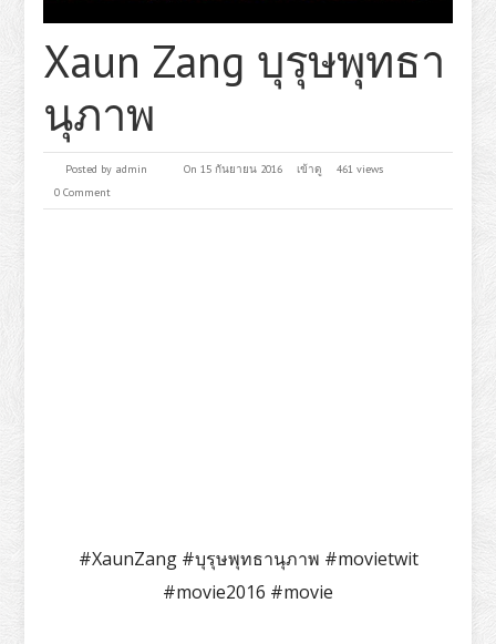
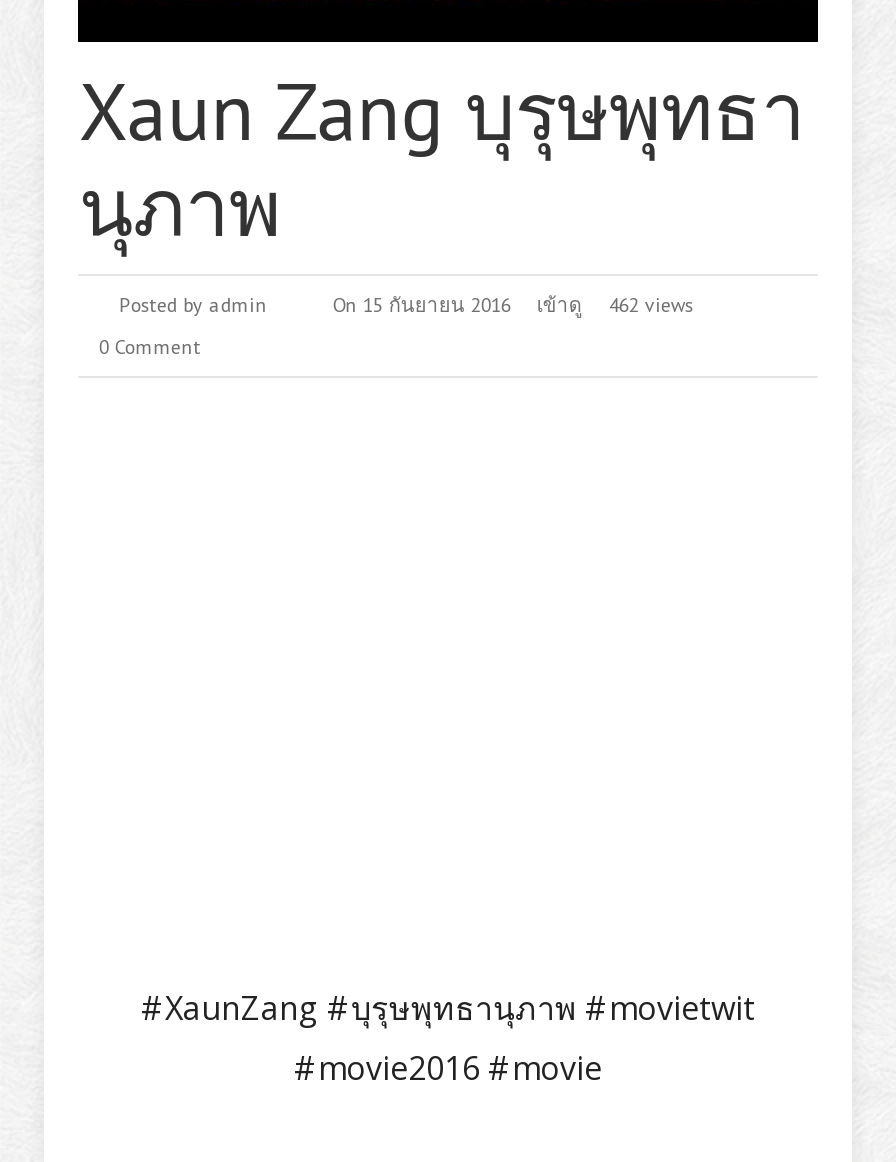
[184,162,384,176] On 15 กันยายน 2016 เข้าดู 461 views -> [333,292,693,318] On 15 กันยายน 2016 เข้าดู 462 views

